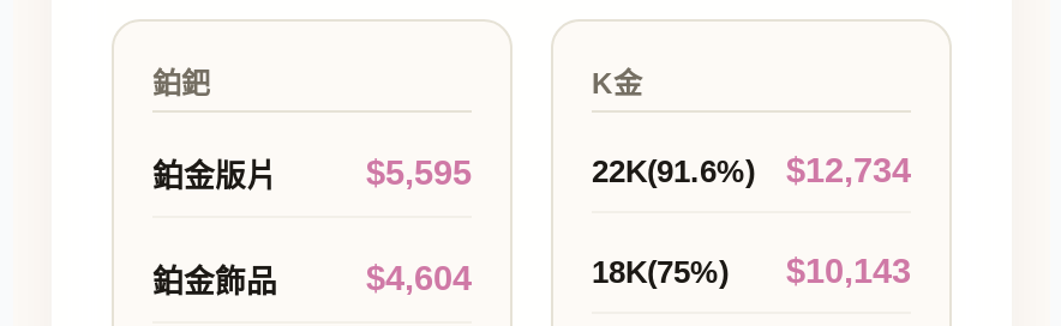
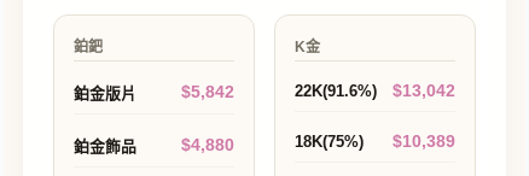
[366,154,472,192] $5,595 -> [181,82,234,102] $5,842
[592,152,911,190] 22K(91.6%) $12,734 -> [295,81,455,100] 22K(91.6%) $13,042
[366,260,472,298] $4,604 -> [181,135,234,155] $4,880
[592,252,911,291] 18K(75%) $10,143 -> [295,132,455,151] 18K(75%) $10,389

